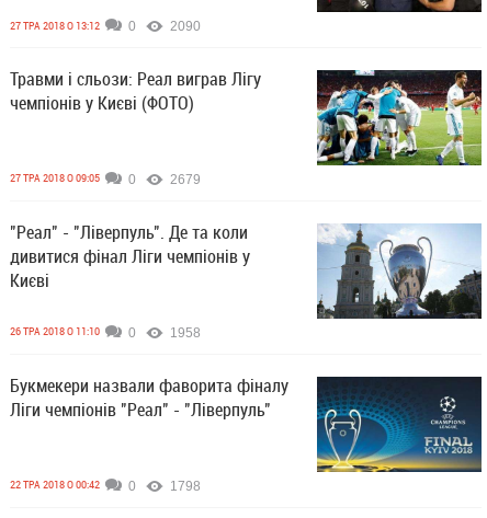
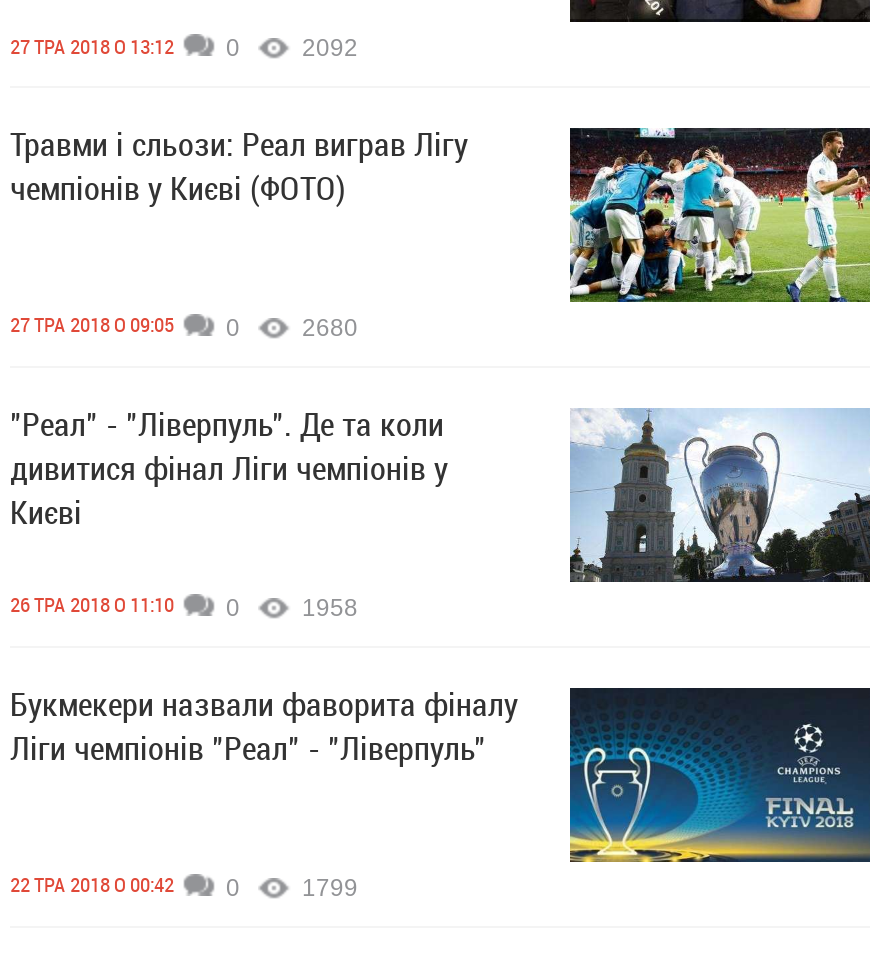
[170,19,201,34] 2090 -> [302,35,358,63] 2092
[170,172,201,187] 2679 -> [302,314,358,342] 2680
[170,478,201,494] 1798 -> [302,873,358,901] 1799

